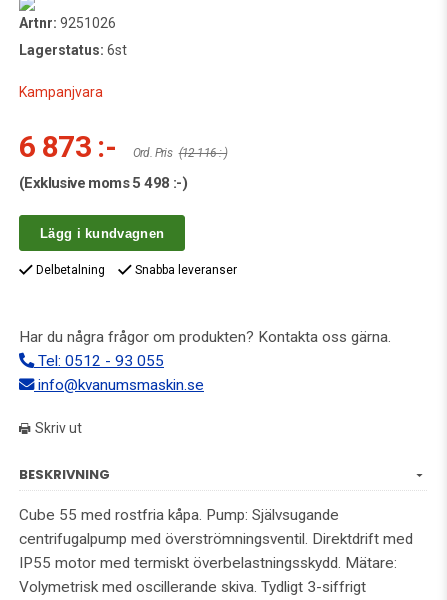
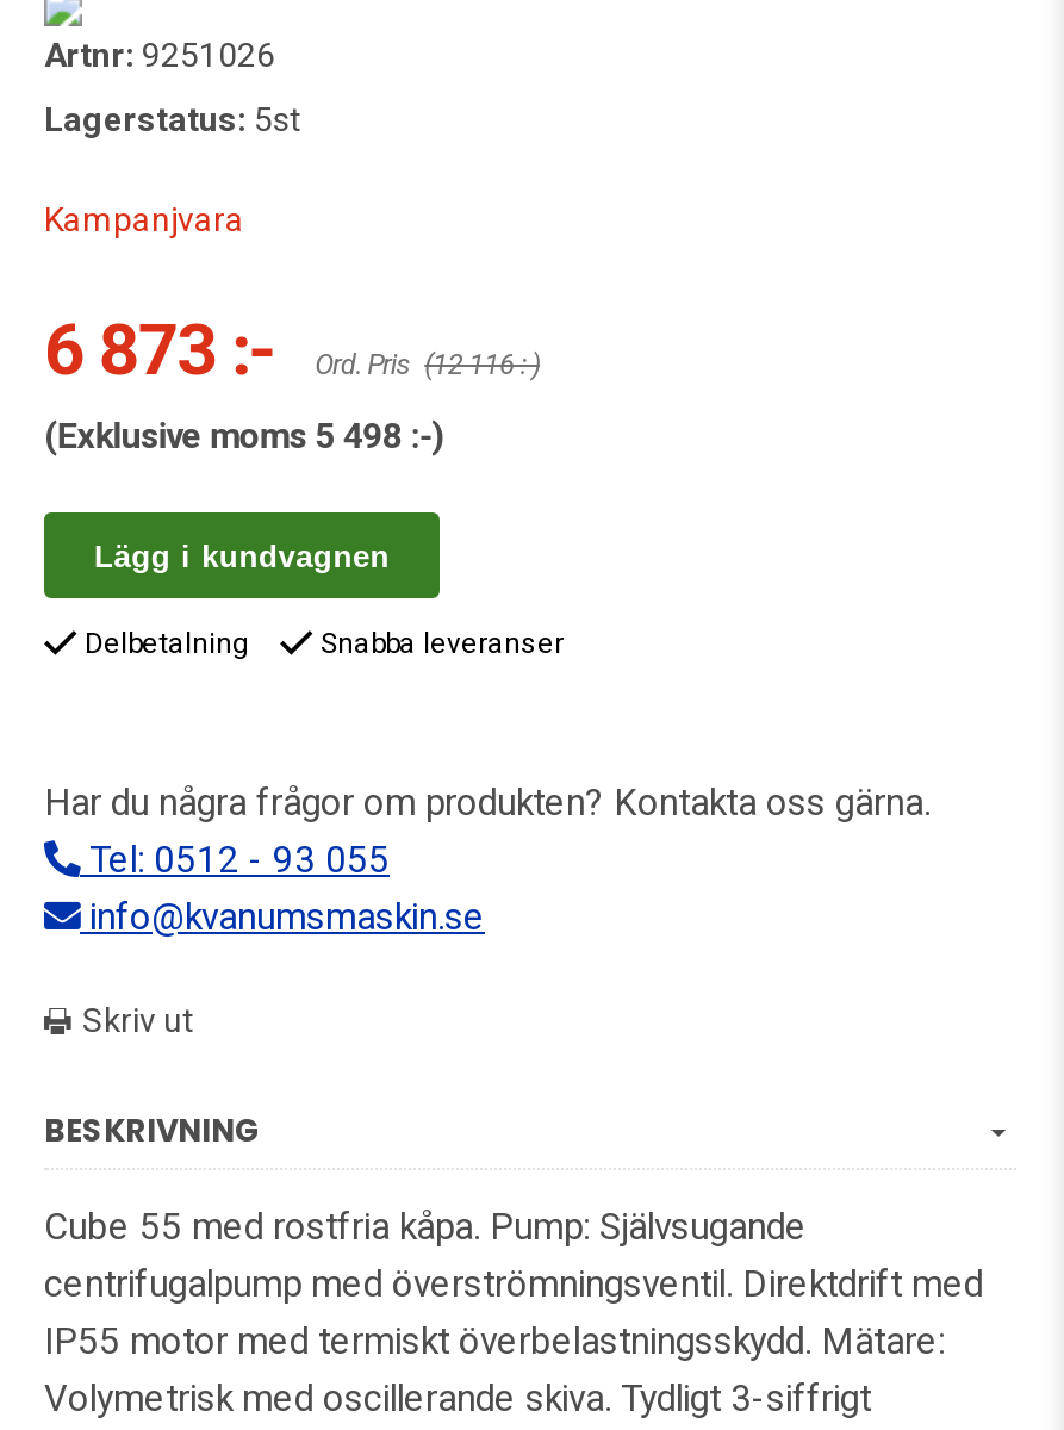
[19,42,127,58] Lagerstatus: 6st -> [44,101,301,139] Lagerstatus: 5st

